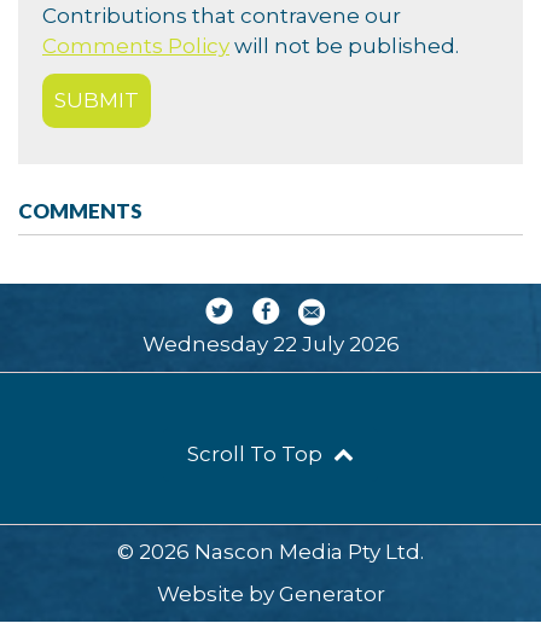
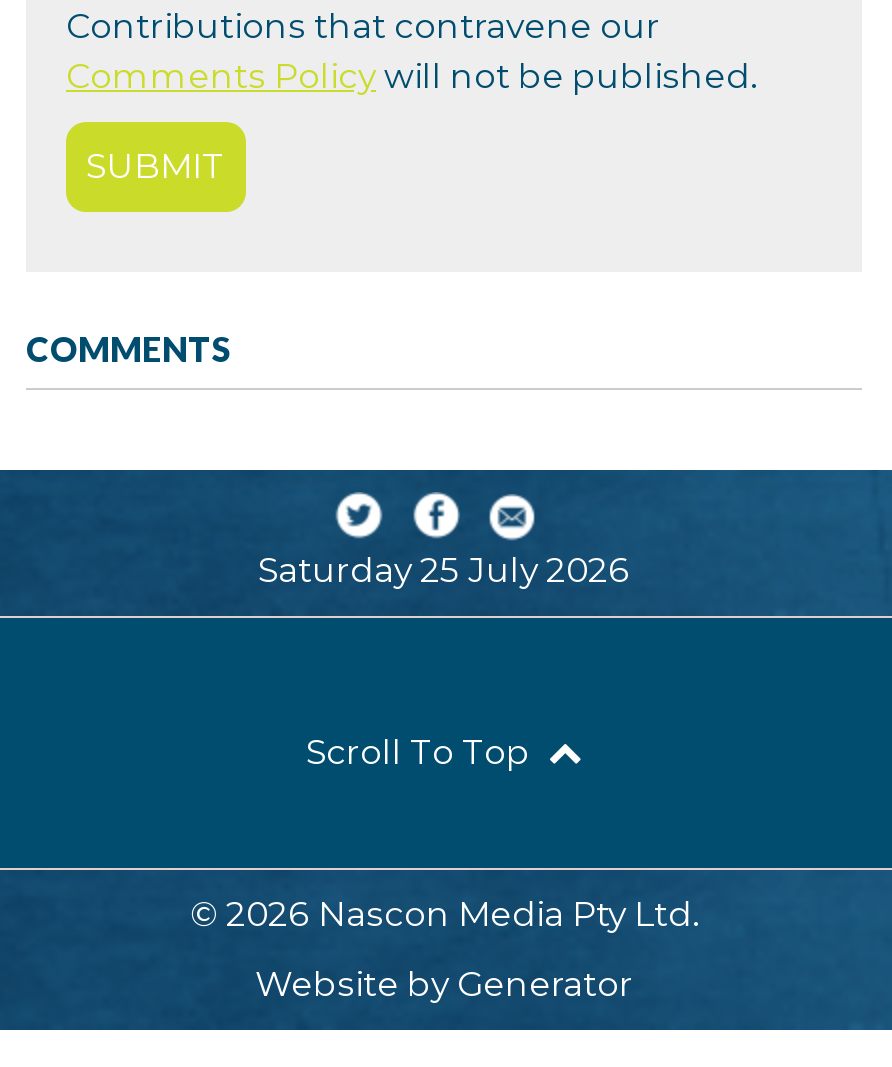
[142,332,399,356] Wednesday 22 July 2026 -> [258,550,630,590] Saturday 25 July 2026

